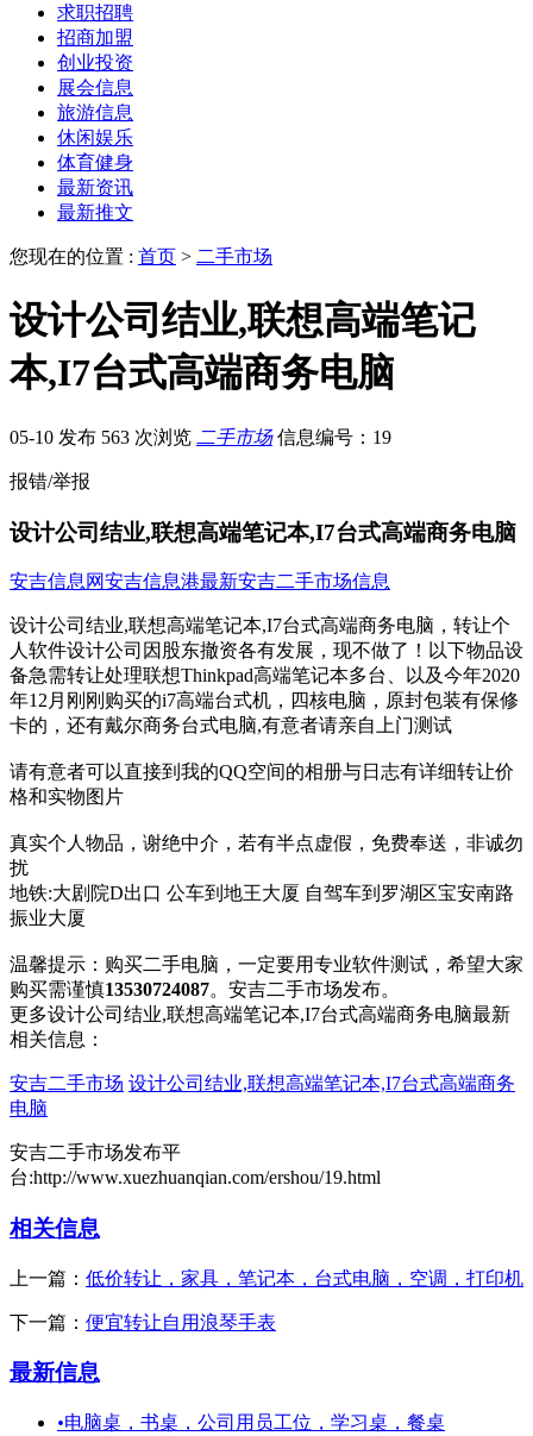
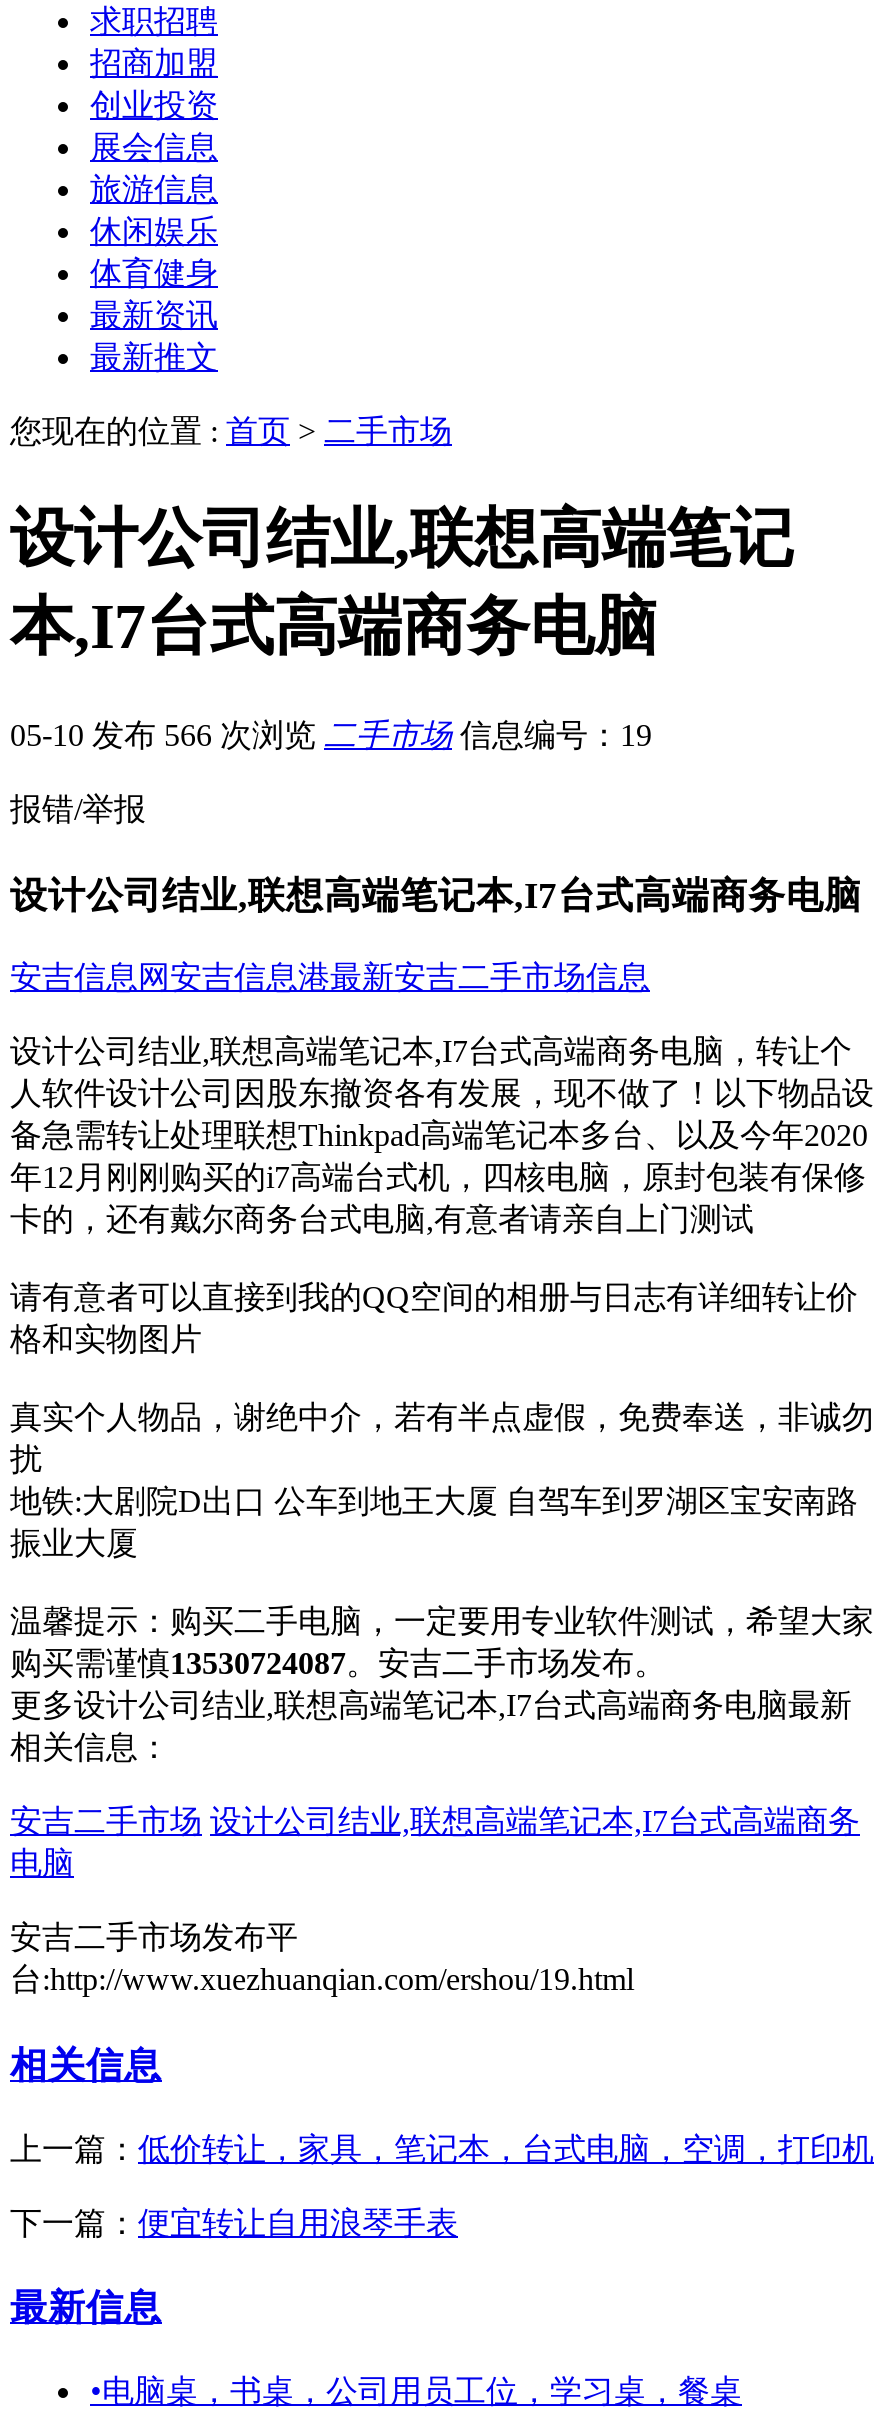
[10,427,391,447] 05-10 发布 563 次浏览 二手市场 信息编号：19 -> [10,718,652,752] 05-10 发布 566 次浏览 二手市场 信息编号：19

